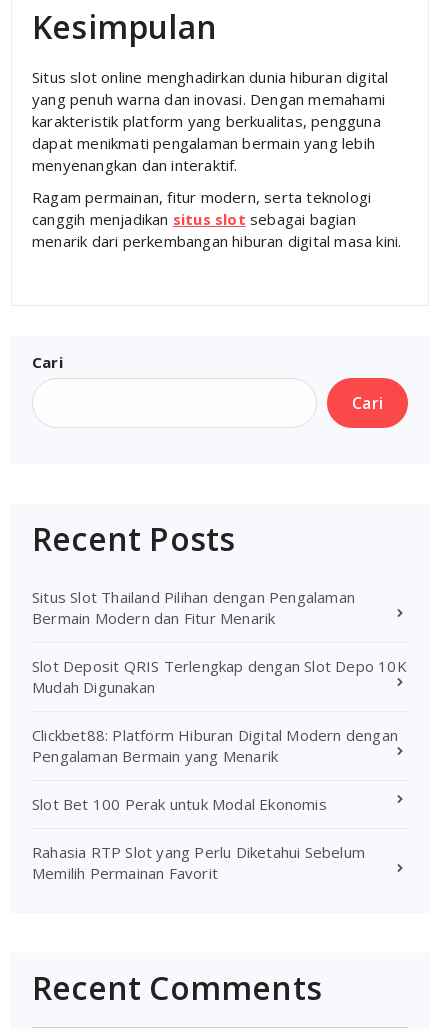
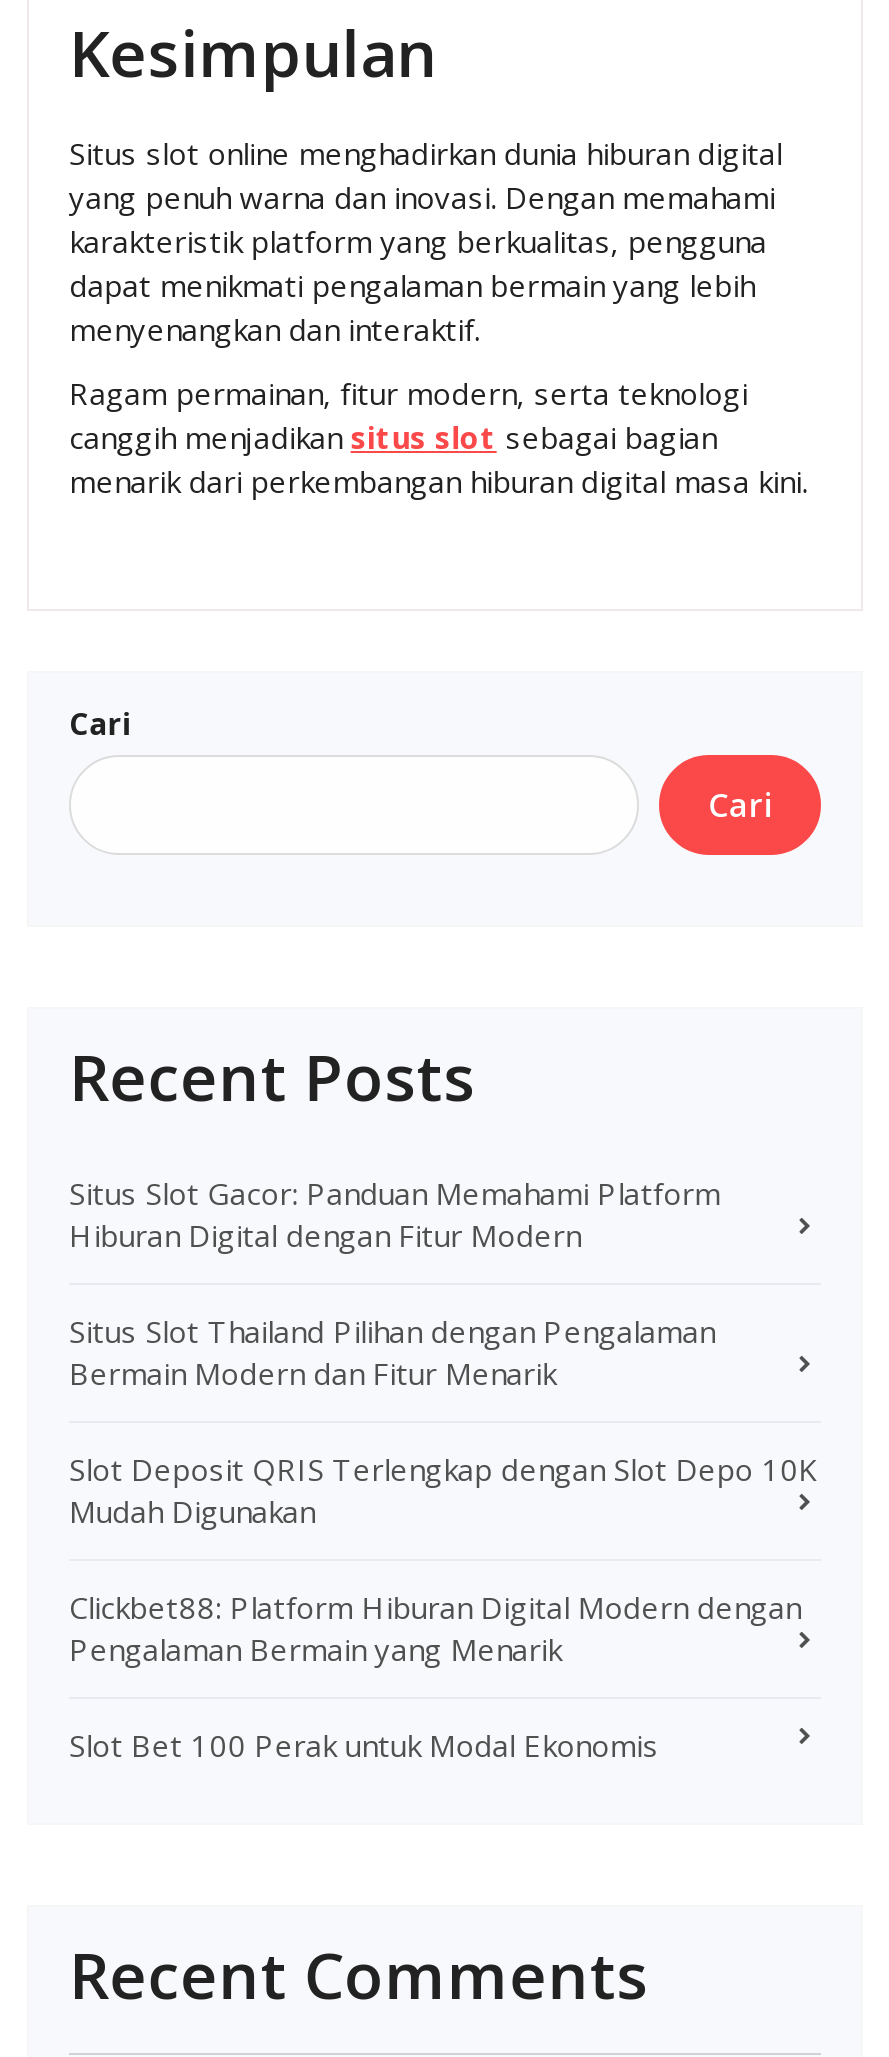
none -> [69,1173,720,1255] Situs Slot Gacor: Panduan Memahami Platform | Hiburan Digital dengan Fitur Modern
moved [32,587,407,814] -> [69,1311,819,1765]: Situs Slot Thailand Pilihan dengan Pengalaman | Bermain Modern dan Fitur Menarik | Slot Deposit QRIS Terlengkap dengan Slot Depo 10K | Mudah Digunakan | Clickbet88: Platform Hiburan Digital Modern dengan | Pengalaman Bermain yang Menarik | Slot Bet 100 Perak untuk Modal Ekonomis
[32,842,365,883] Rahasia RTP Slot yang Perlu Diketahui Sebelum | Memilih Permainan Favorit -> none

